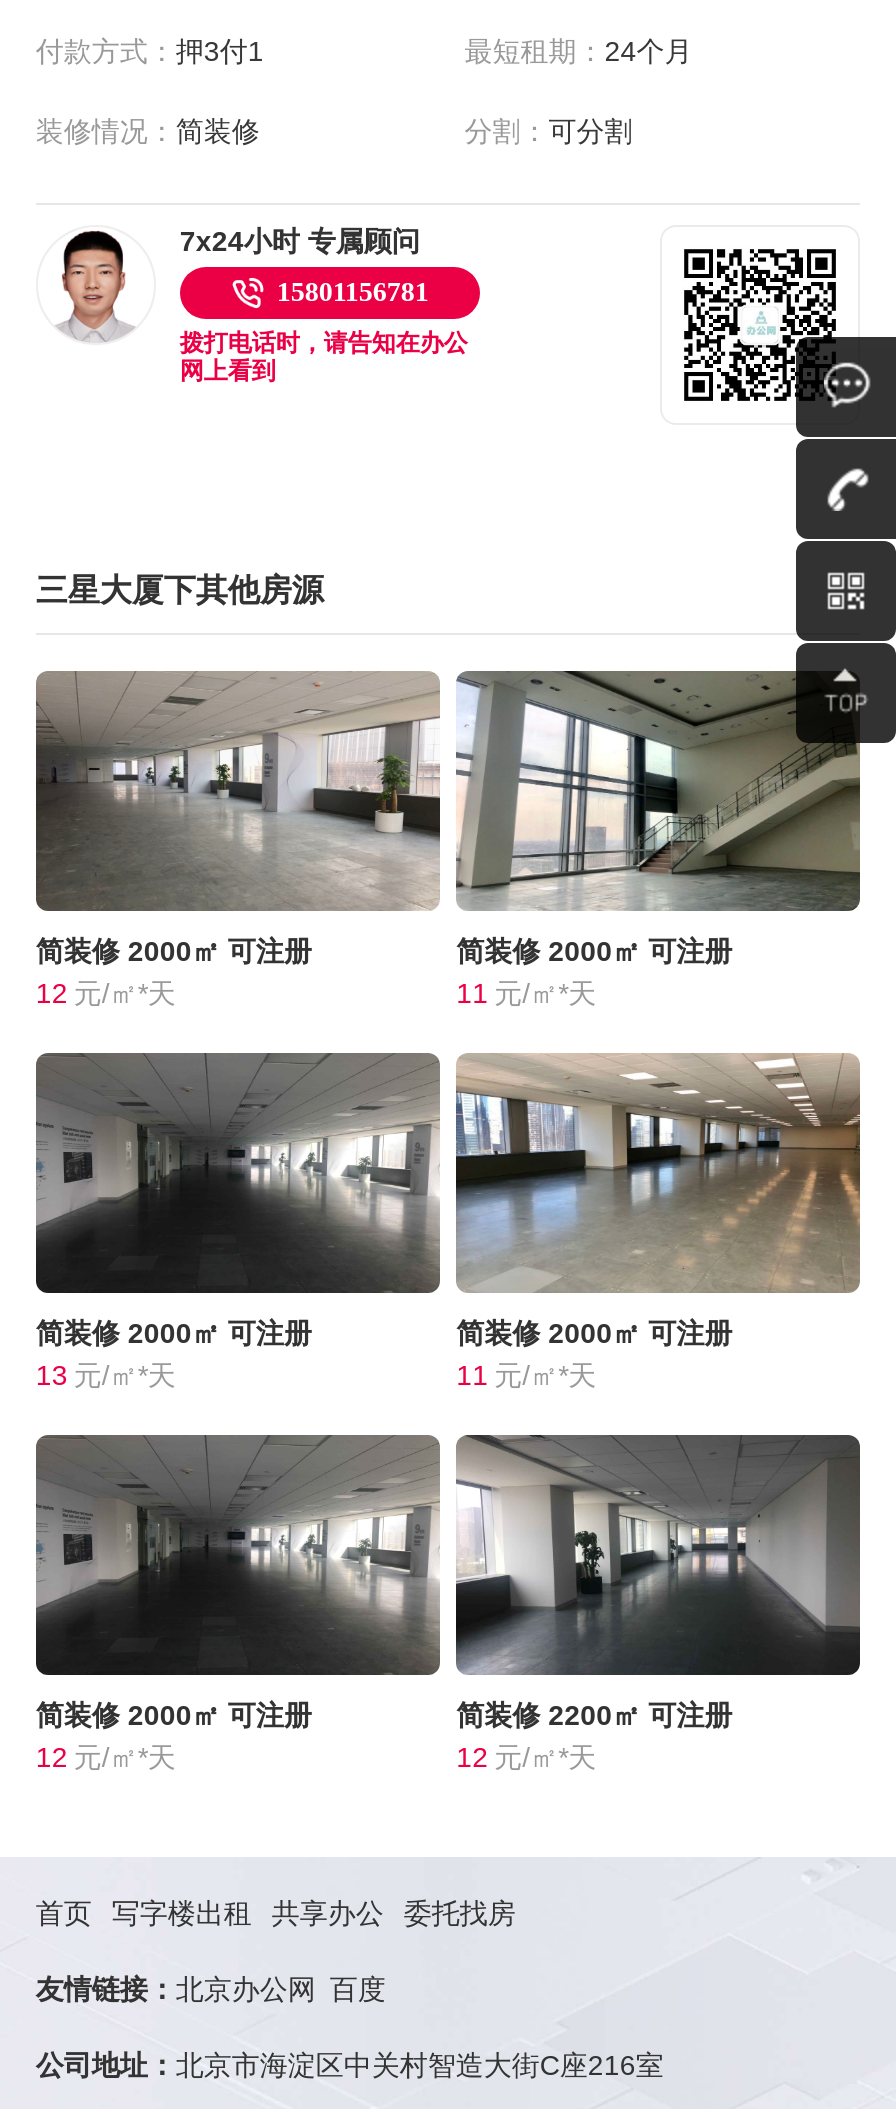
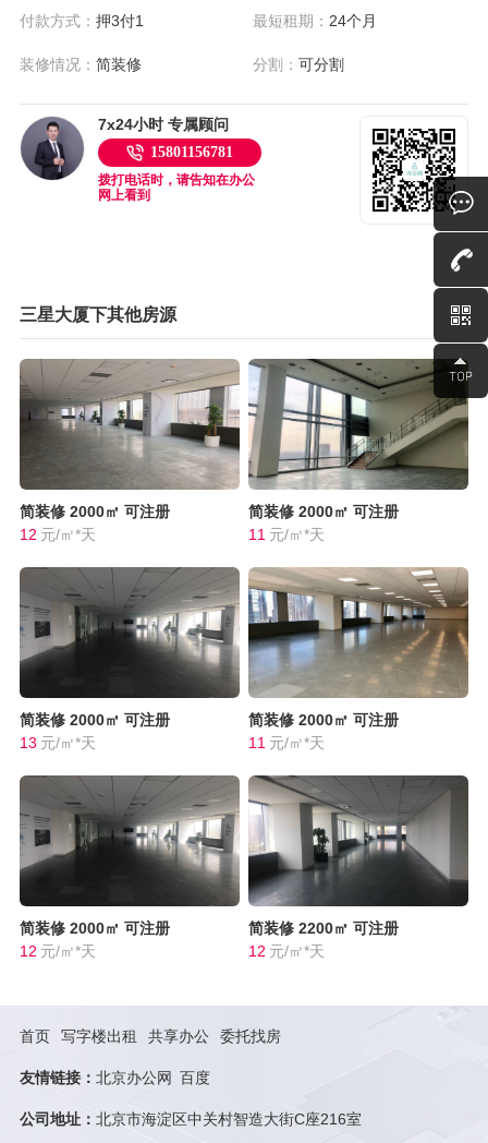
[38,229,154,343] [image] -> [20,117,85,181] [image]

